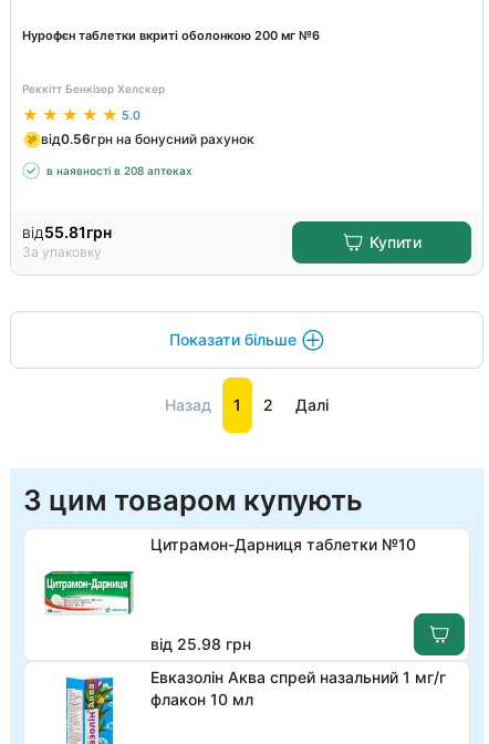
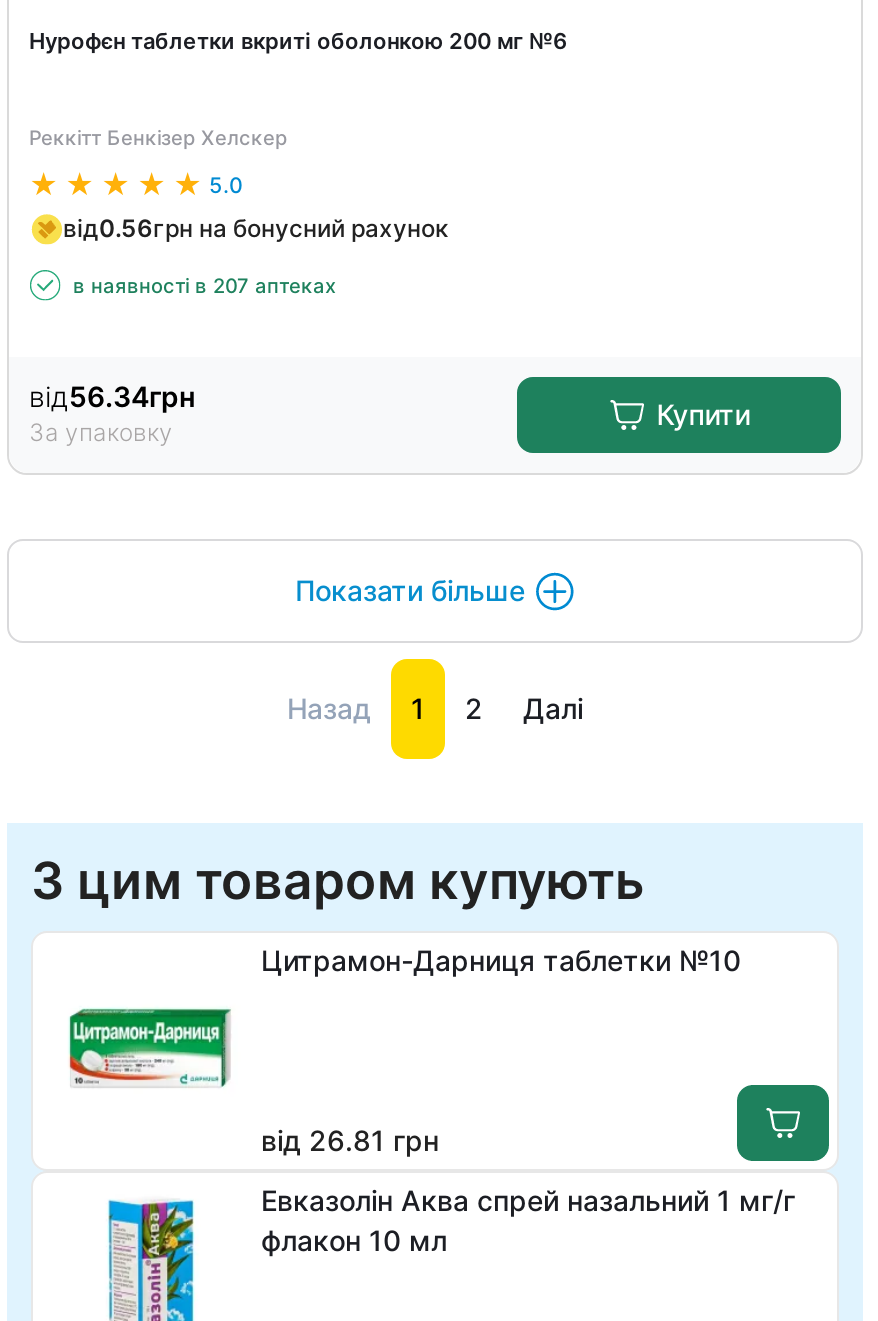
[46,164,193,177] в наявності в 208 аптеках -> [73,273,337,297] в наявності в 207 аптеках
[22,223,112,241] від55.81грн -> [29,379,195,413] від56.34грн
[150,634,251,653] від 25.98 грн -> [261,1123,439,1157] від 26.81 грн

